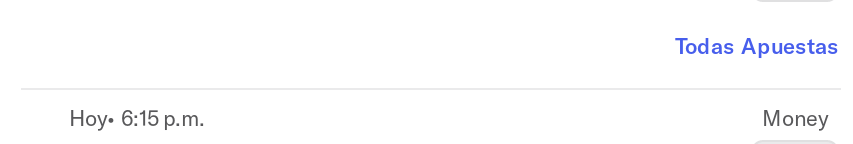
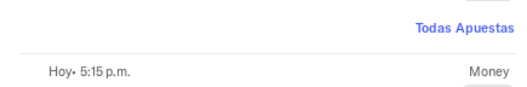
[69,104,205,132] Hoy• 6:15 p.m. -> [48,63,131,80] Hoy• 5:15 p.m.

